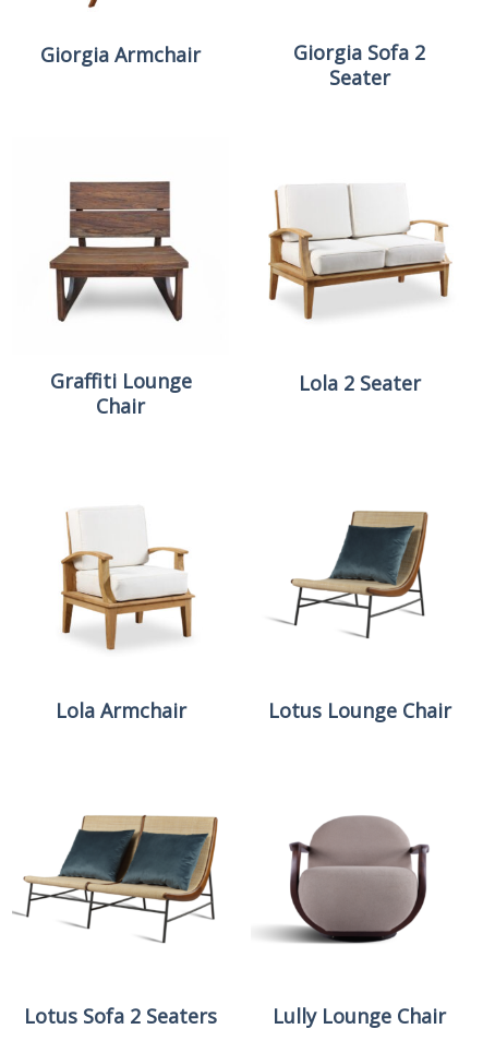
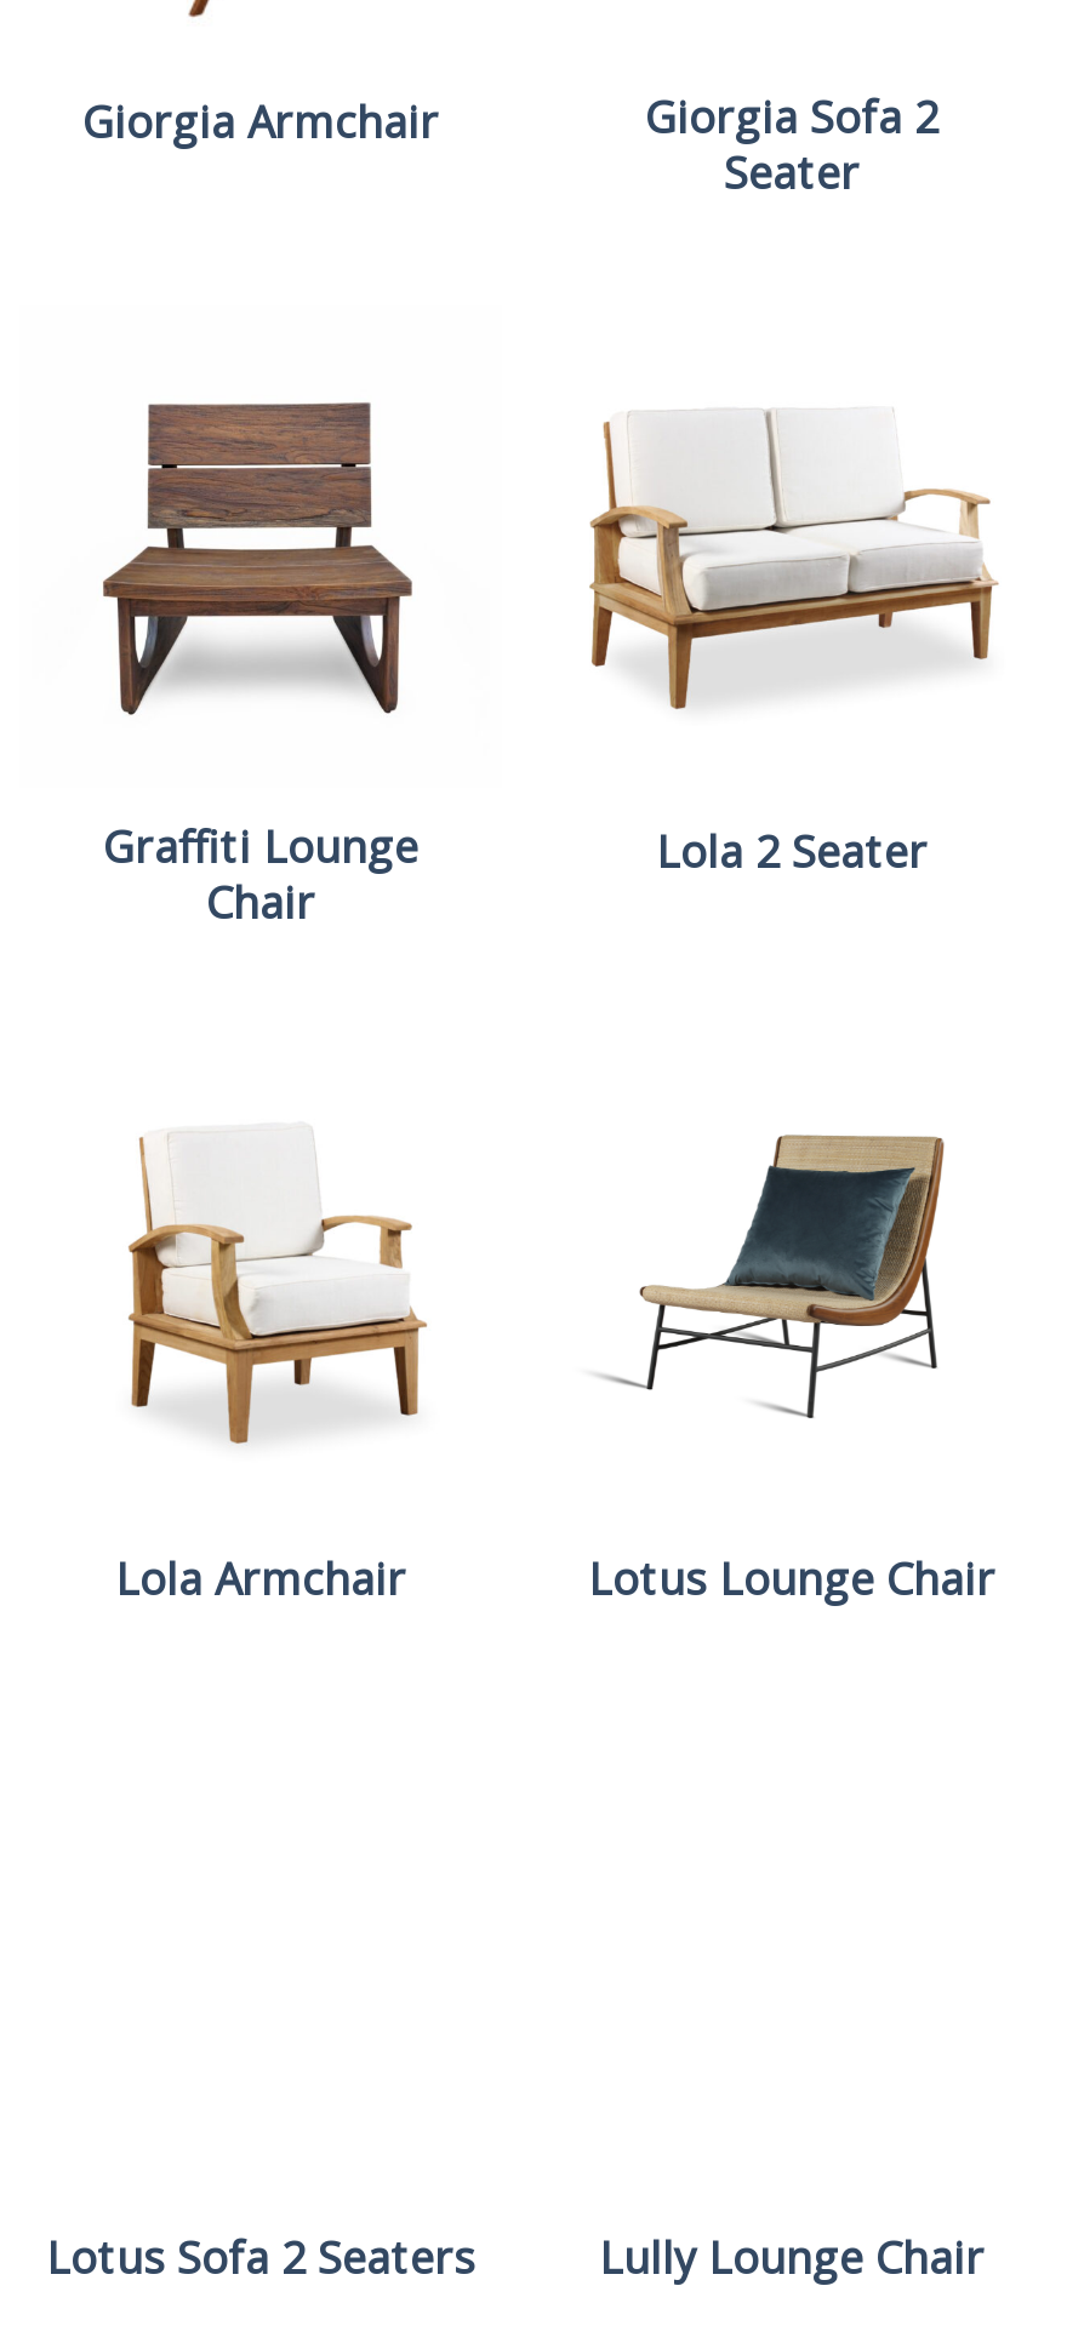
[12,814,219,944] [image] -> none
[263,815,430,945] [image] -> none

